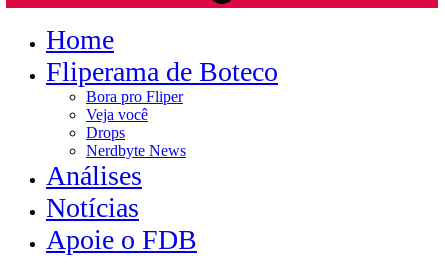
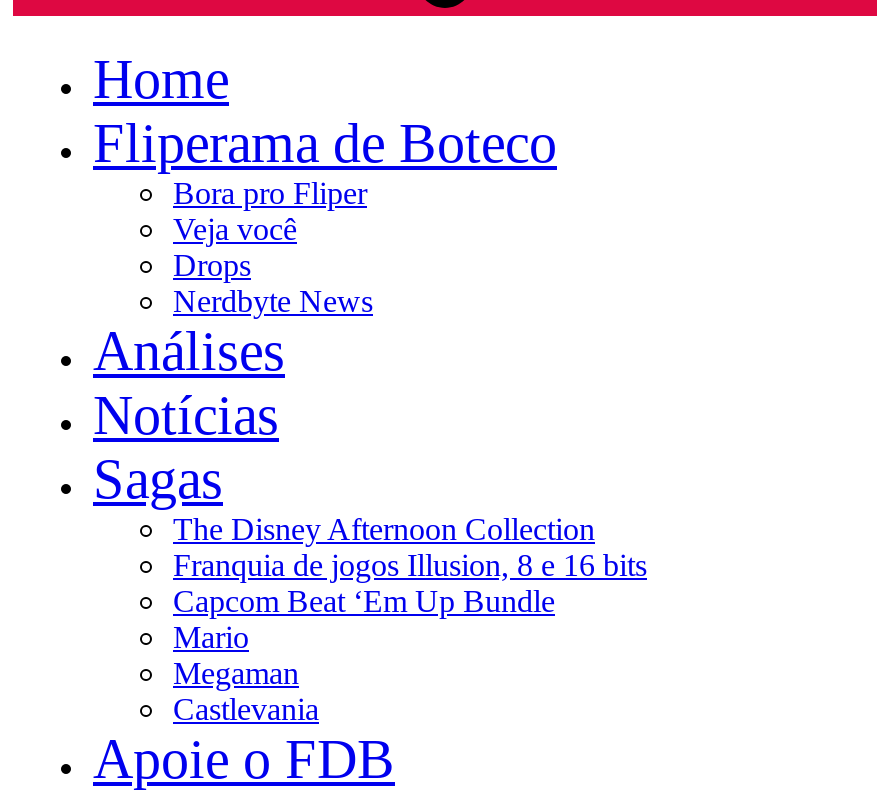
none -> [93,448,647,726] Sagas | The Disney Afternoon Collection | Franquia de jogos Illusion, 8 e 16 bits | Capcom Beat ‘Em Up Bundle | Mario | Megaman | Castlevania

